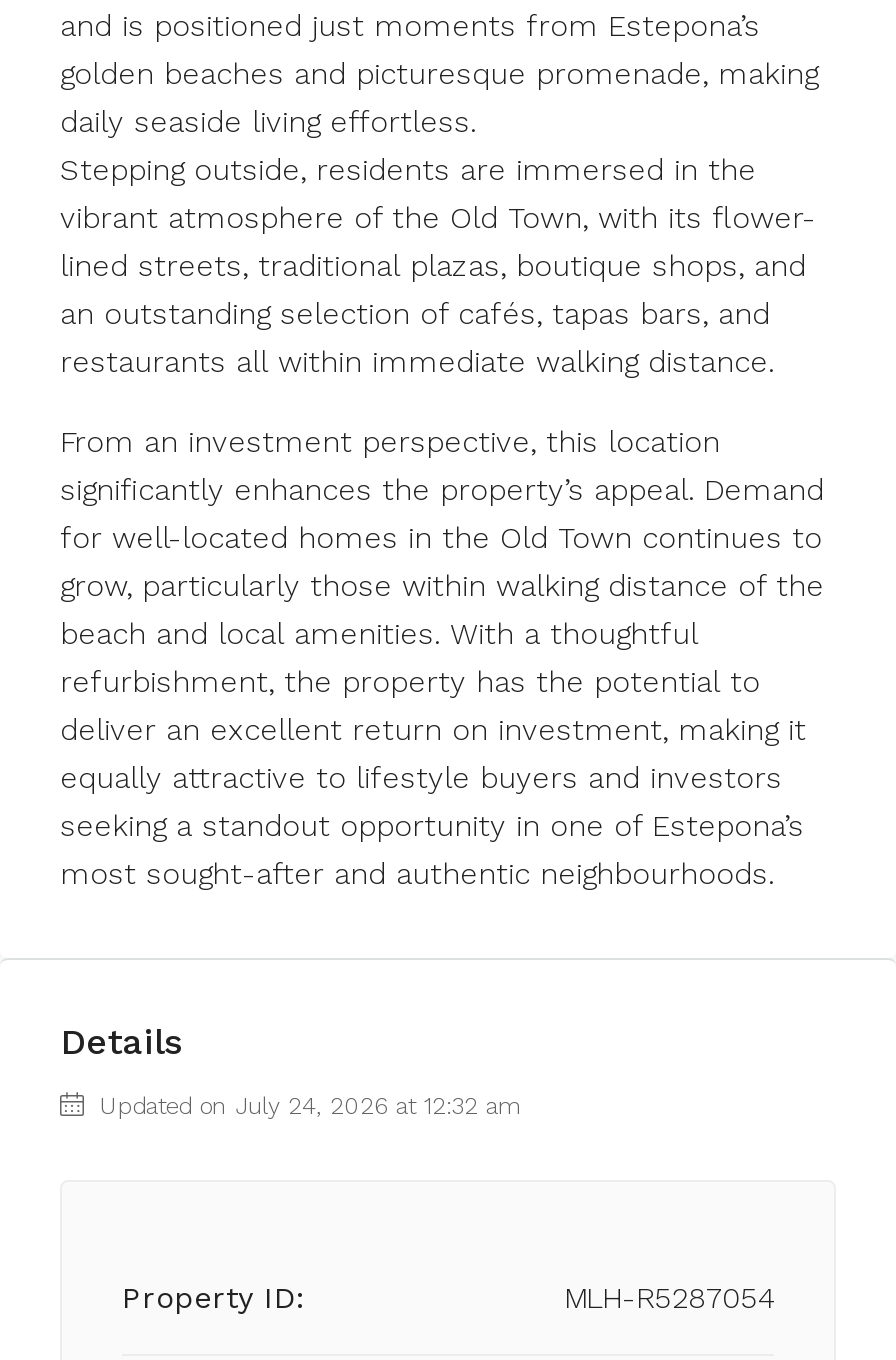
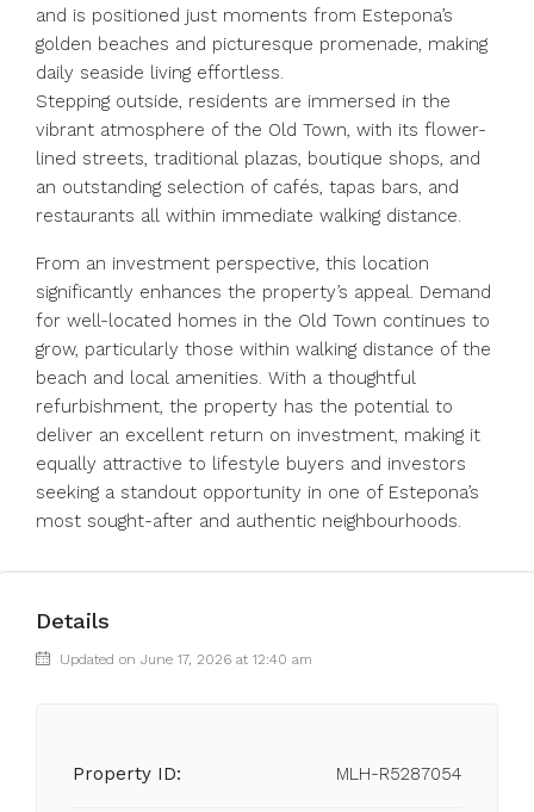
[92,1092,520,1120] Updated on July 24, 2026 at 12:32 am -> [55,651,312,668] Updated on June 17, 2026 at 12:40 am

